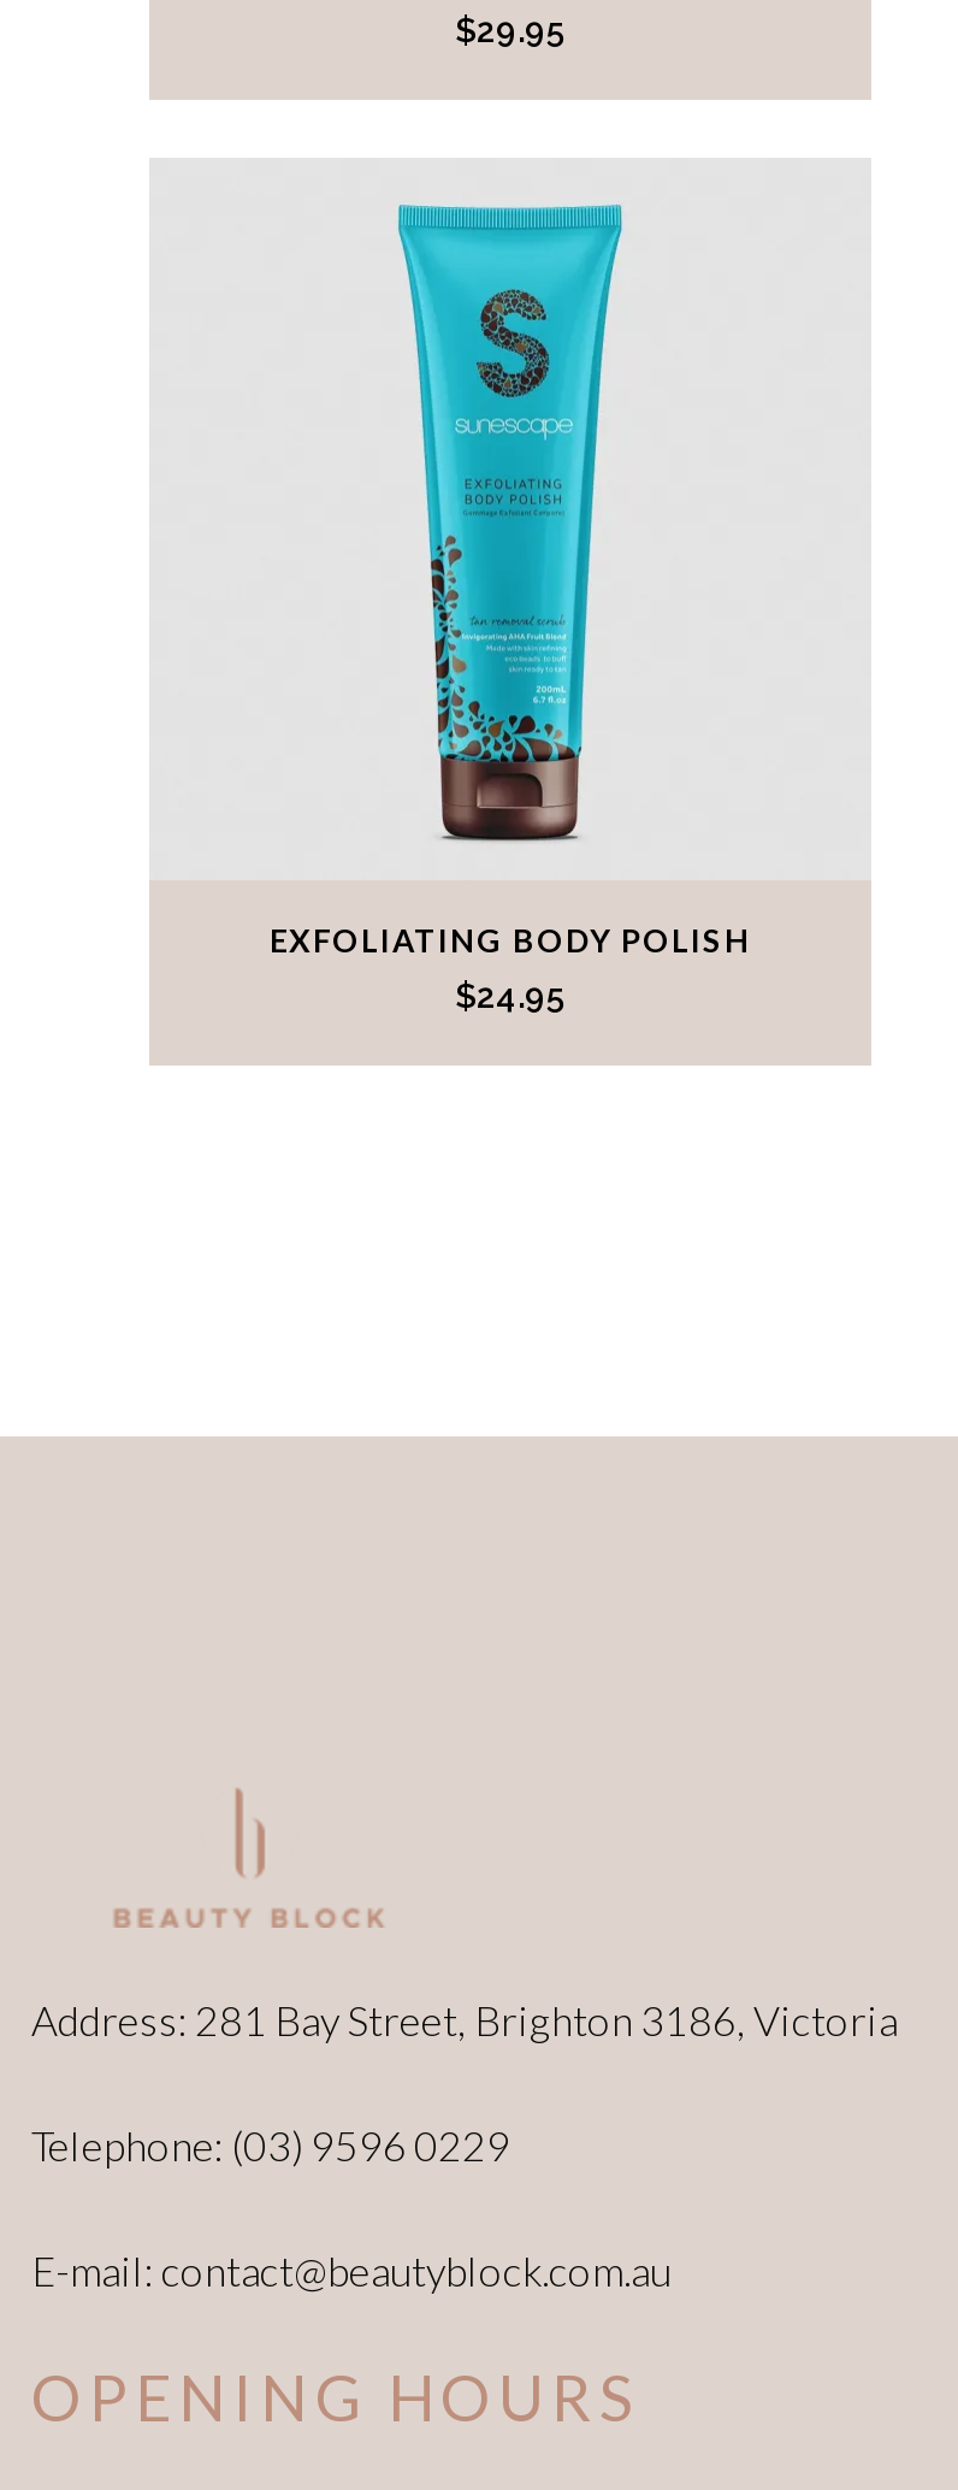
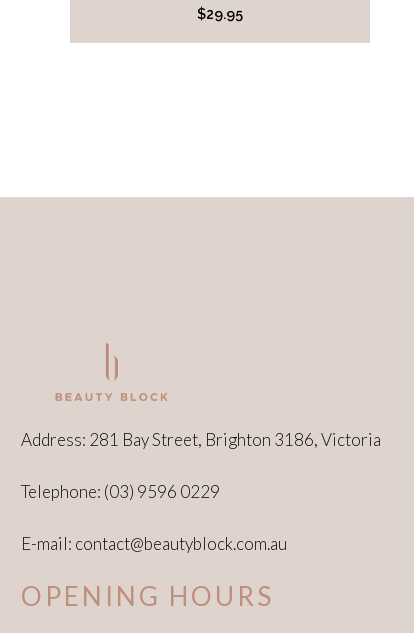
[270,203,751,1016] [image] | EXFOLIATING BODY POLISH | $24.95 -> none

